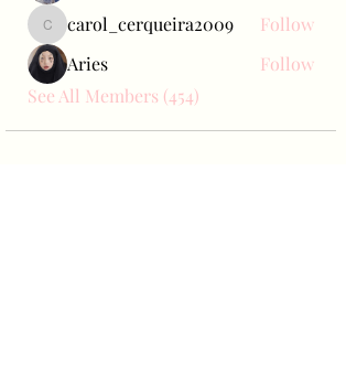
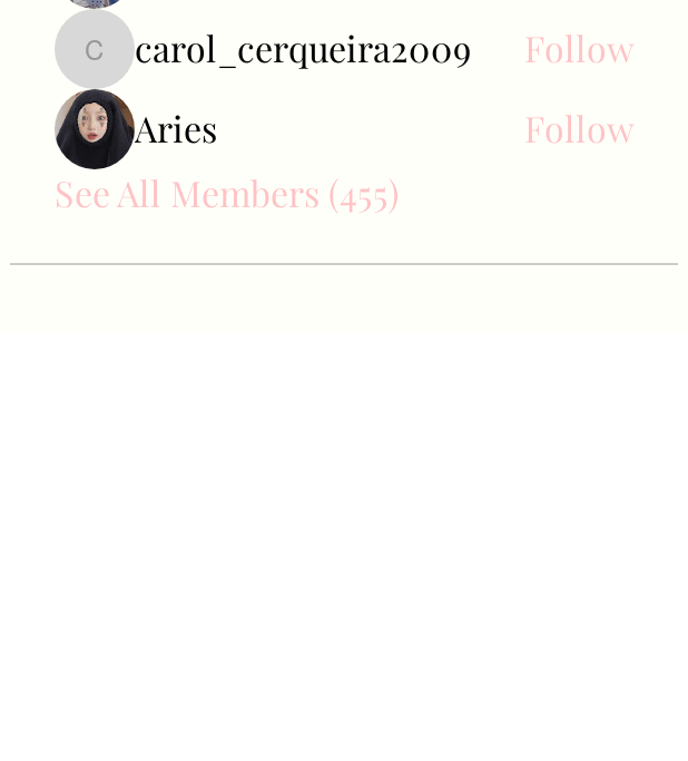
[28,84,199,107] See All Members (454) -> [55,169,400,216] See All Members (455)

